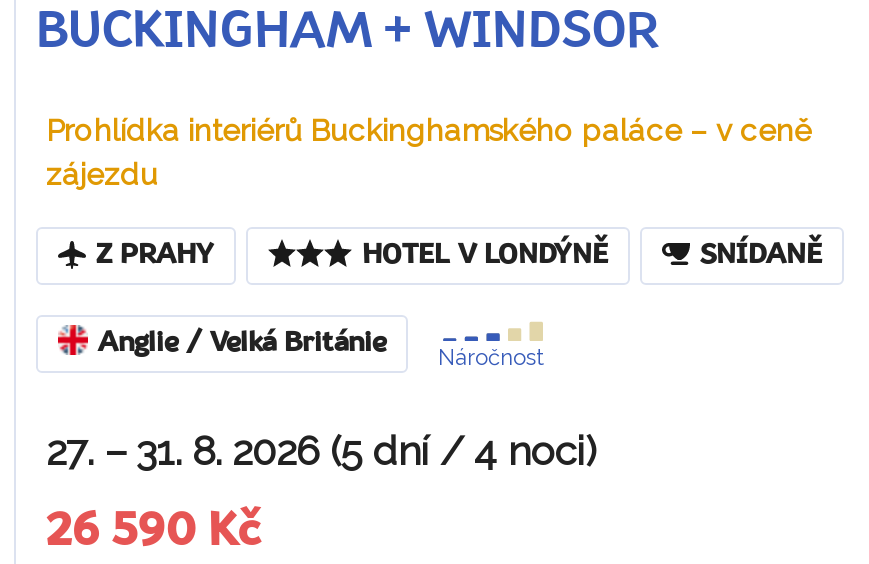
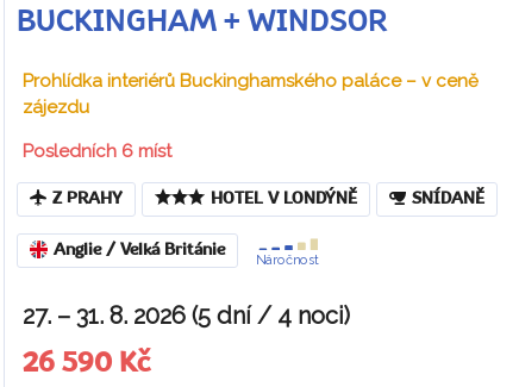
none -> [23,140,171,162] Posledních 6 míst

